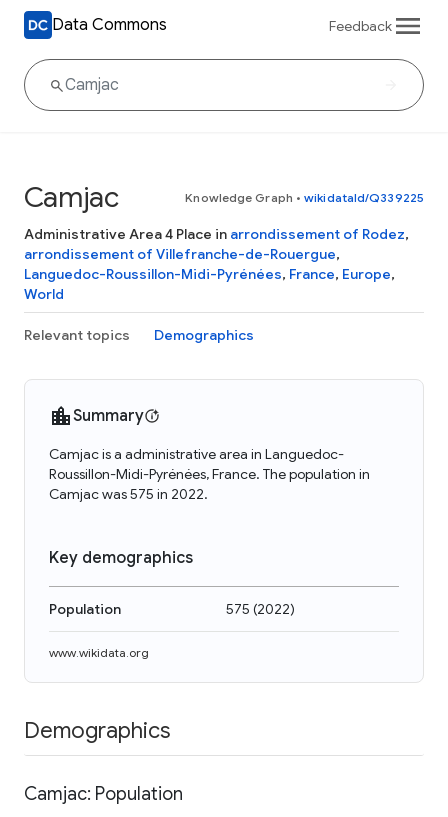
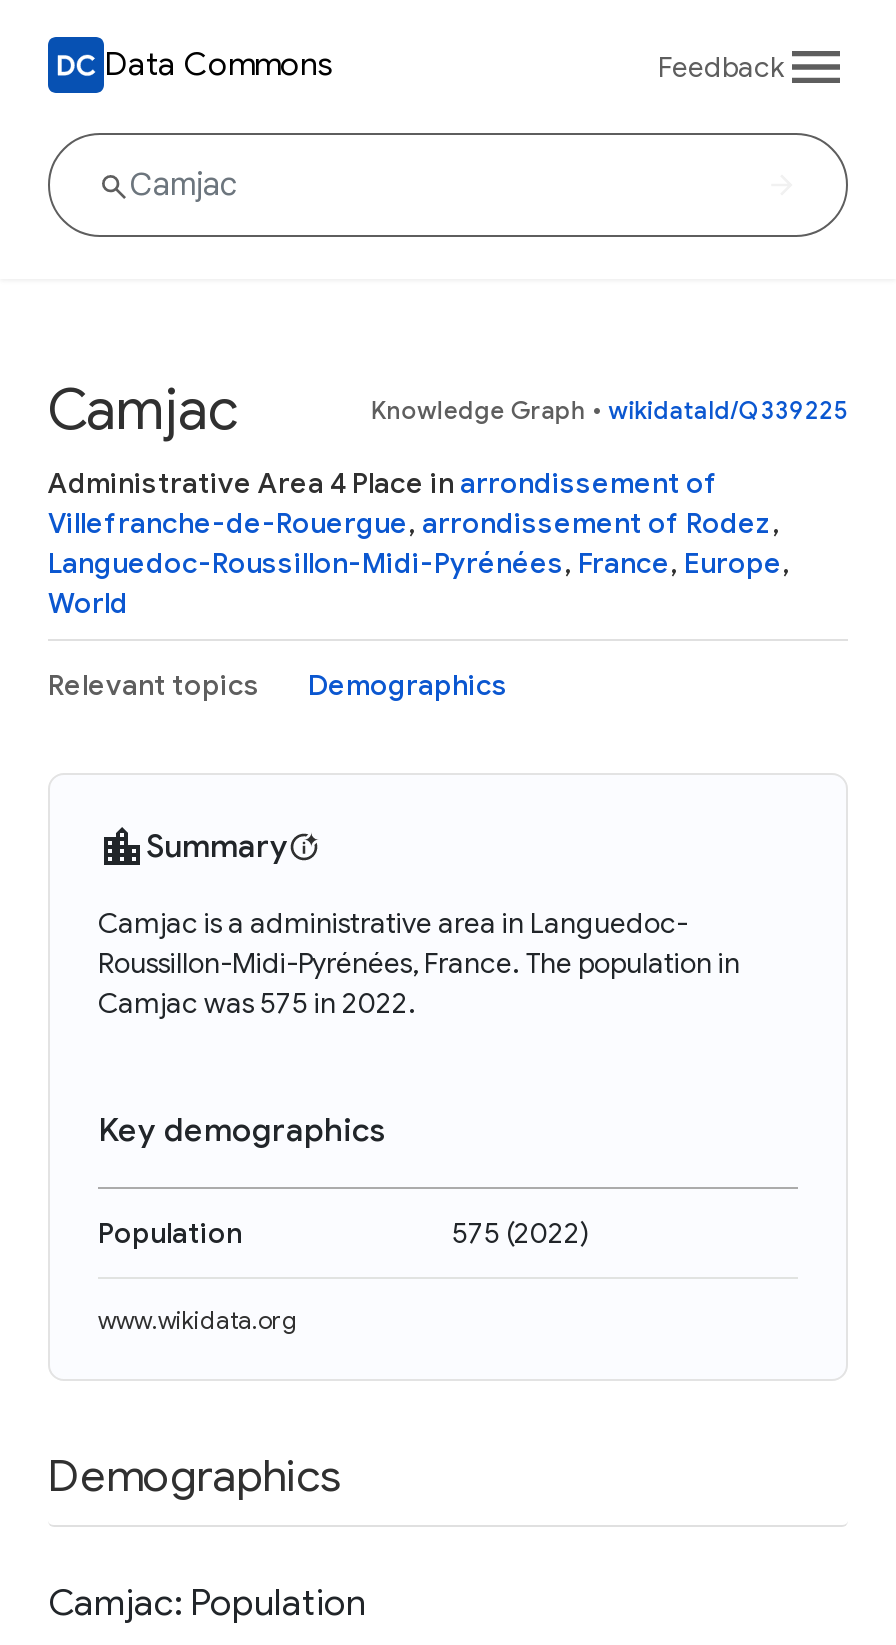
[24,225,409,263] Administrative Area 4 Place in arrondissement of Rodez, | arrondissement of Villefranche-de-Rouergue, -> [48,465,780,541] Administrative Area 4 Place in arrondissement of | Villefranche-de-Rouergue, arrondissement of Rodez,

